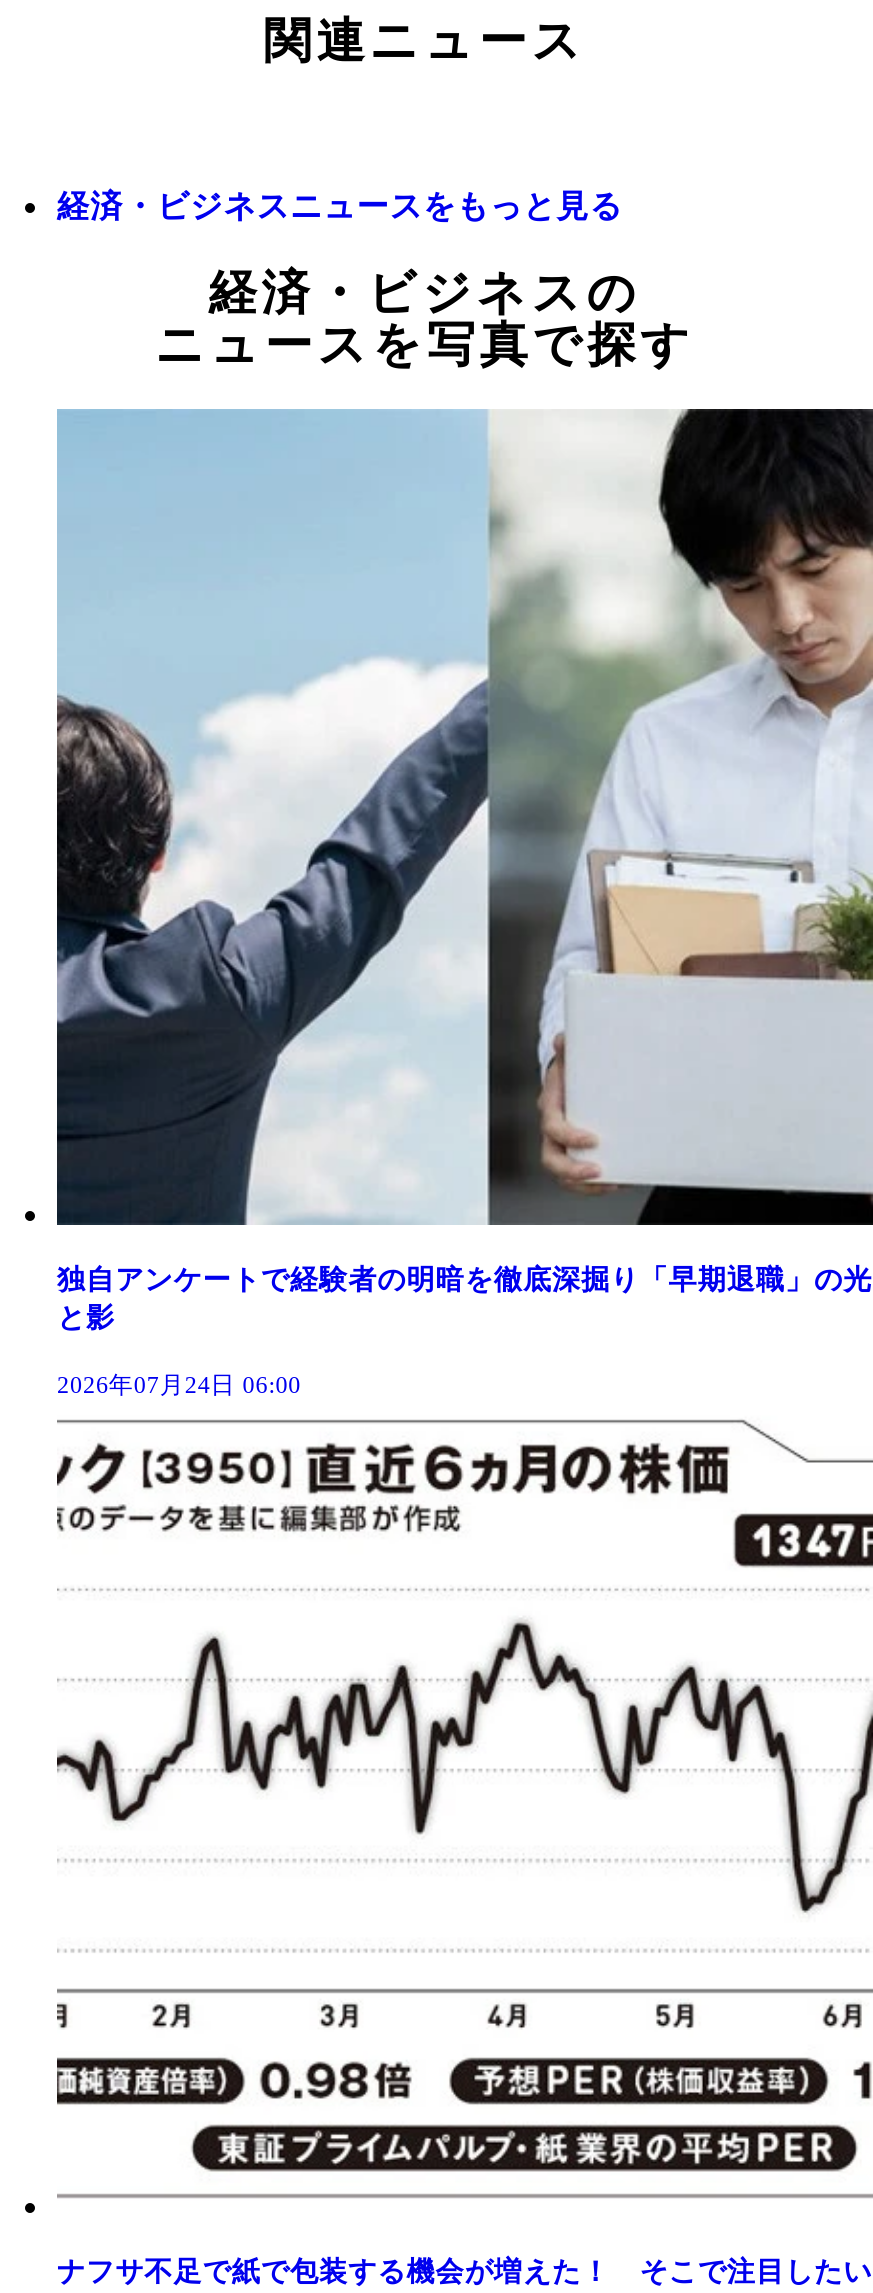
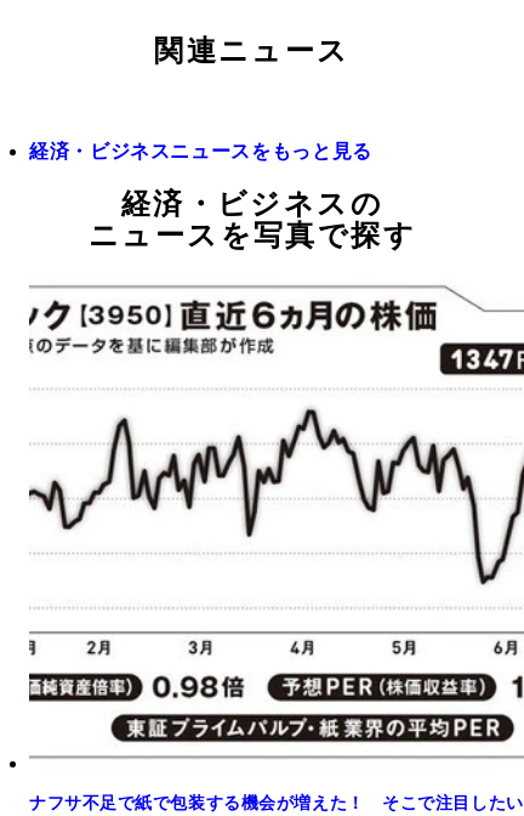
[55,407,872,1400] [image] | 独自アンケートで経験者の明暗を徹底深掘り「早期退職」の光 | と影 | 2026年07月24日 06:00 -> none

